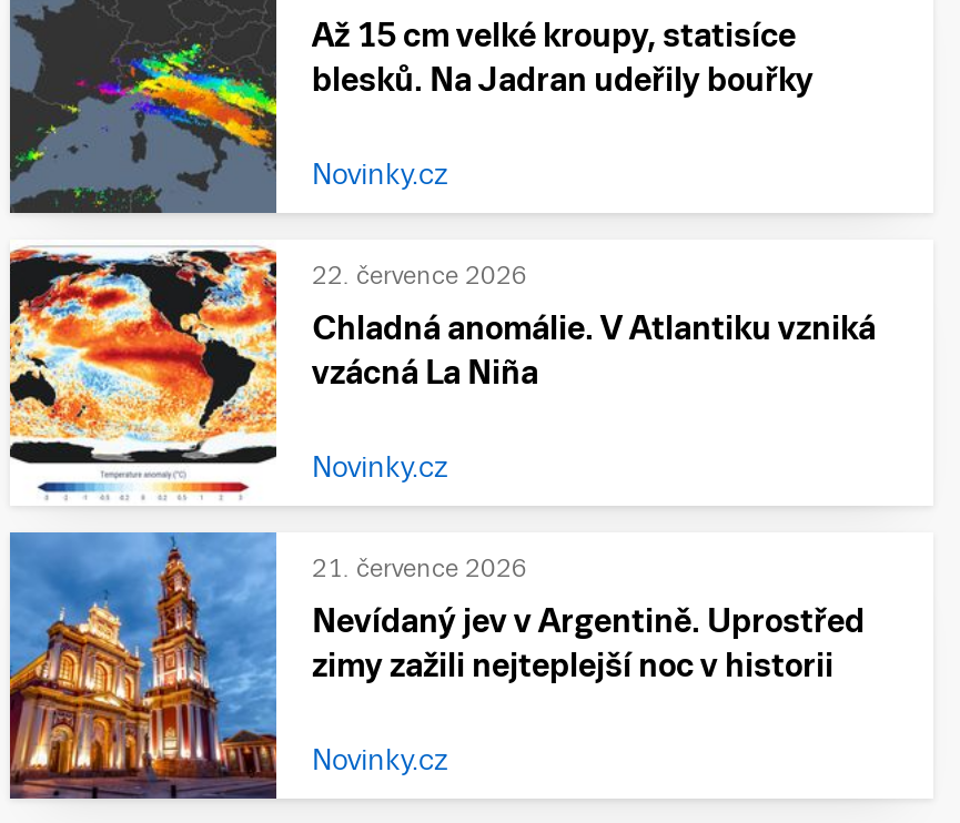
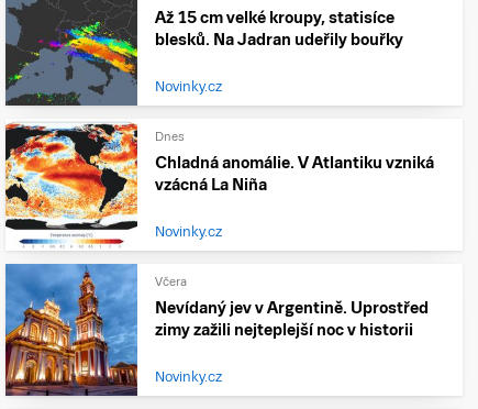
[312,262,527,288] 22. července 2026 -> [155,130,185,143] Dnes
[312,555,527,581] 21. července 2026 -> [155,275,187,288] Včera

